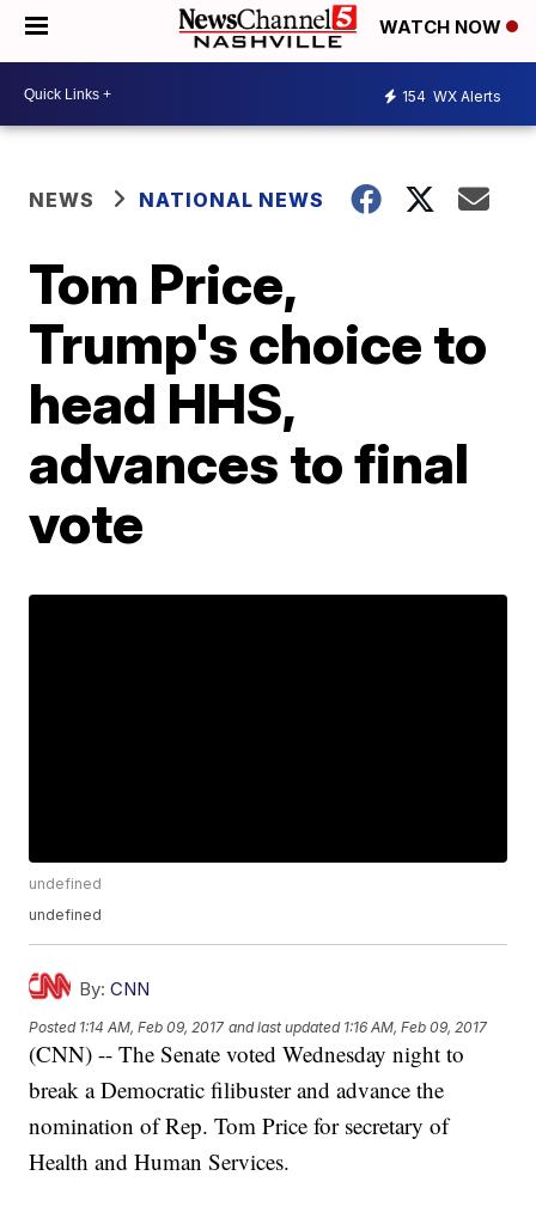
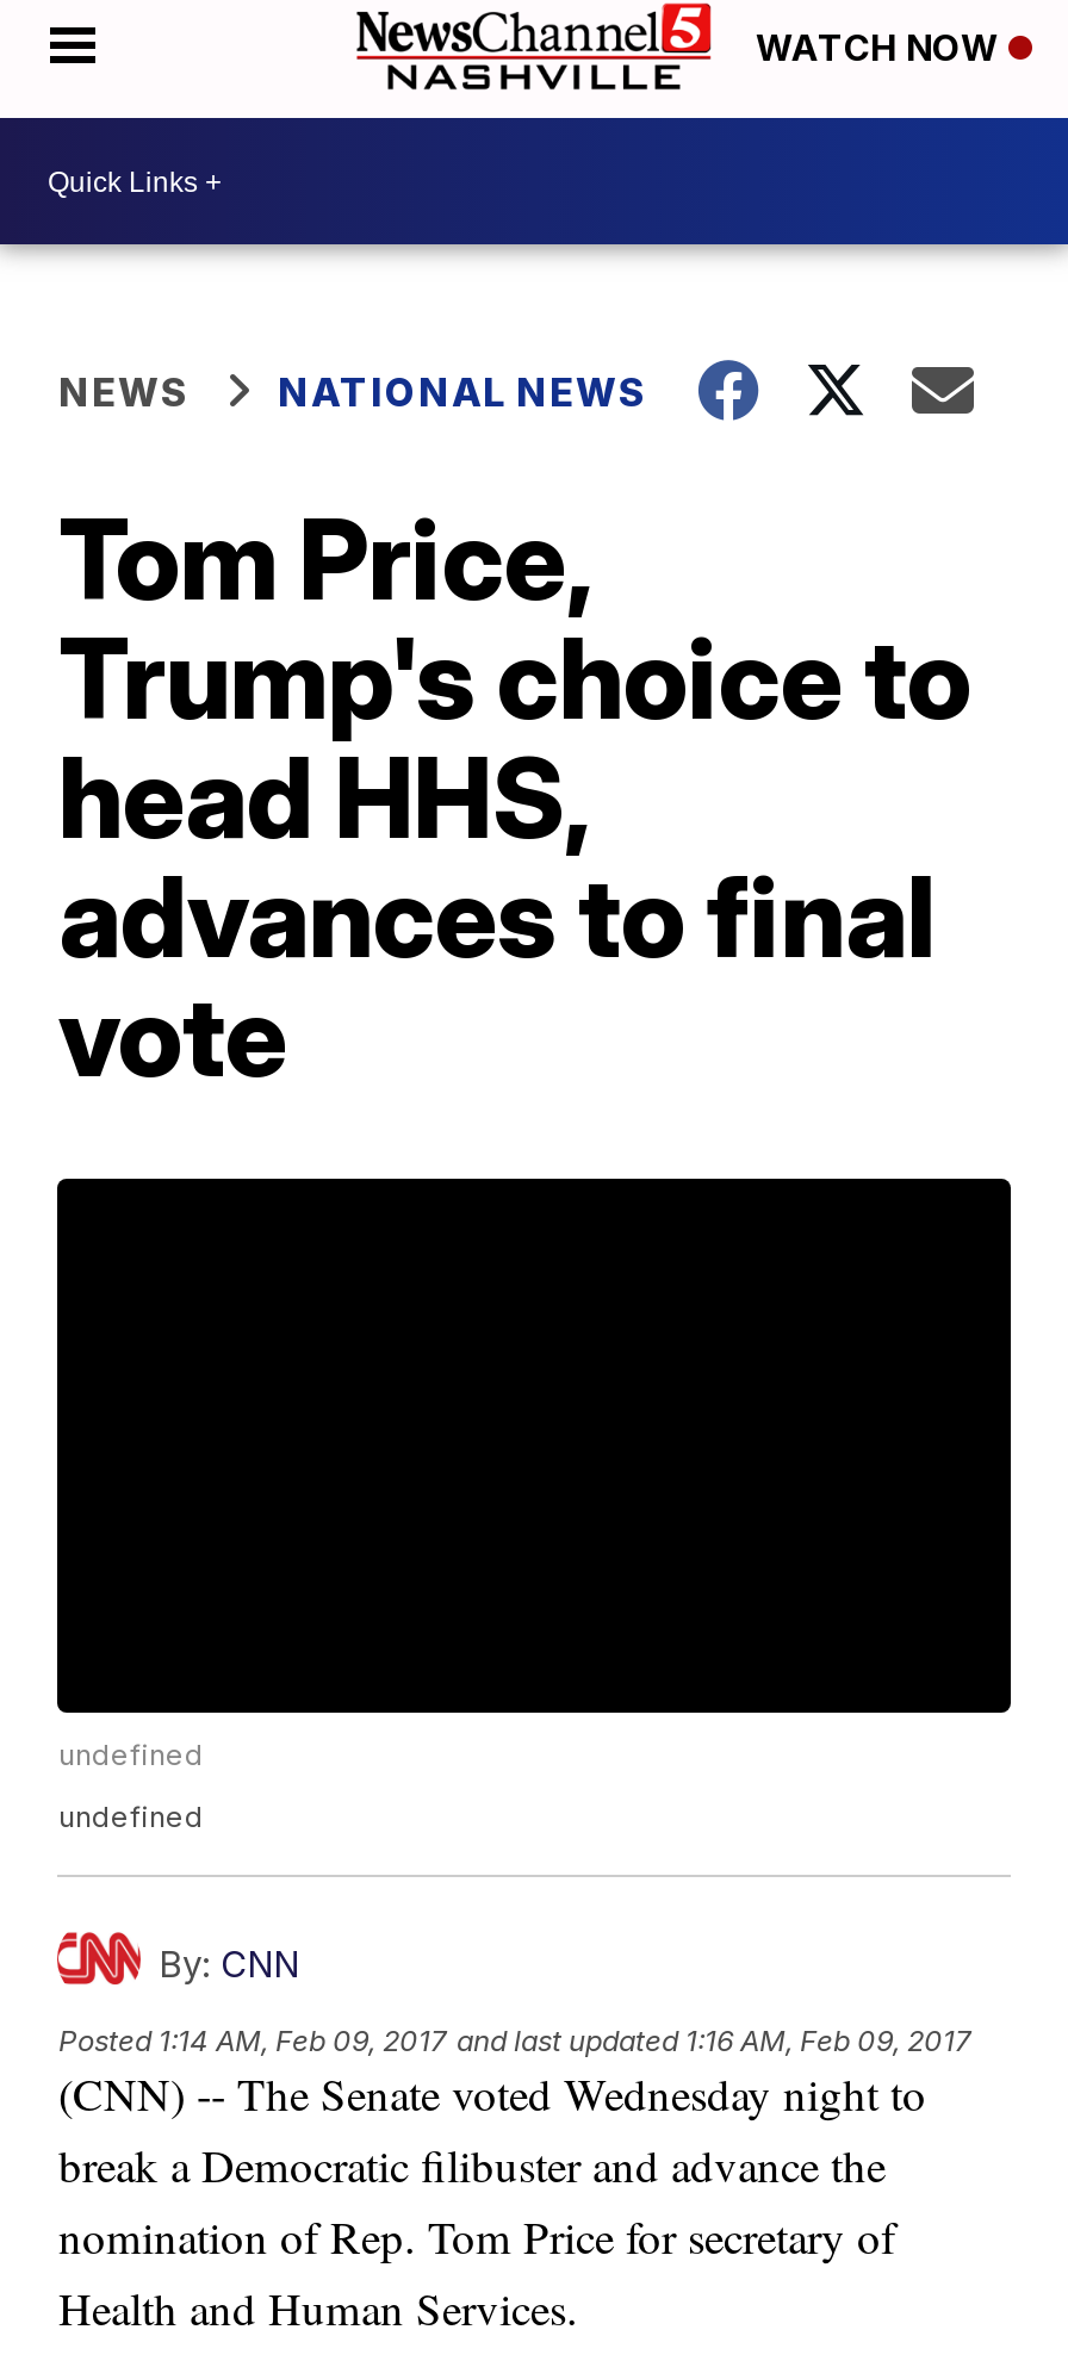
[402,87,501,105] 154 WX Alerts -> none

